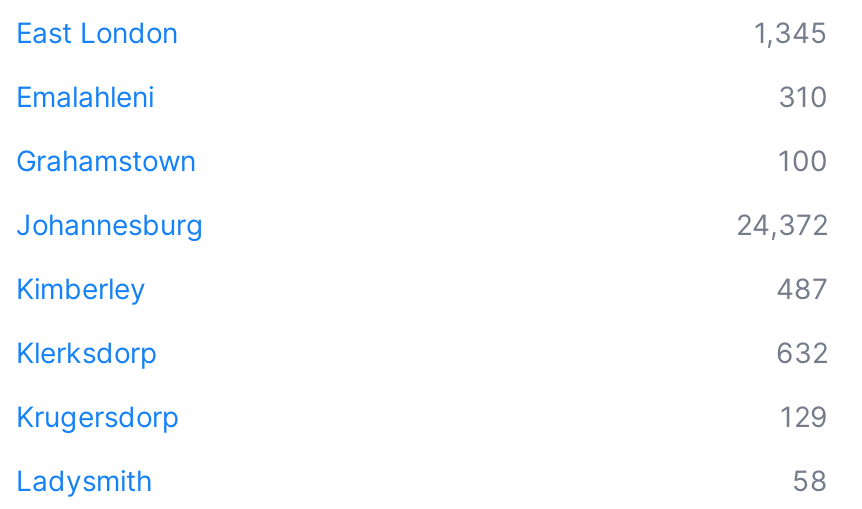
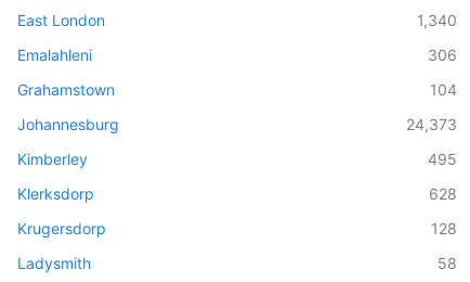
[754,15,828,49] 1,345 -> [417,11,457,29] 1,340
[778,79,828,113] 310 -> [428,45,457,64] 306
[778,143,828,177] 100 -> [430,80,457,99] 104
[736,207,828,241] 24,372 -> [406,115,457,133] 24,373
[776,271,828,305] 487 -> [428,150,457,168] 495
[776,335,828,369] 632 -> [429,184,457,203] 628
[780,399,828,433] 129 -> [431,219,457,237] 128

